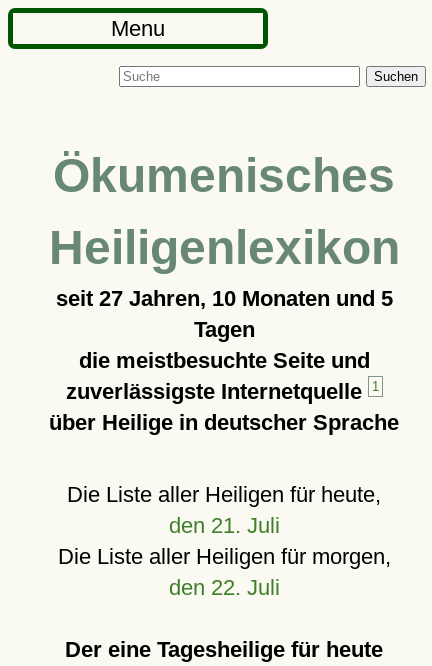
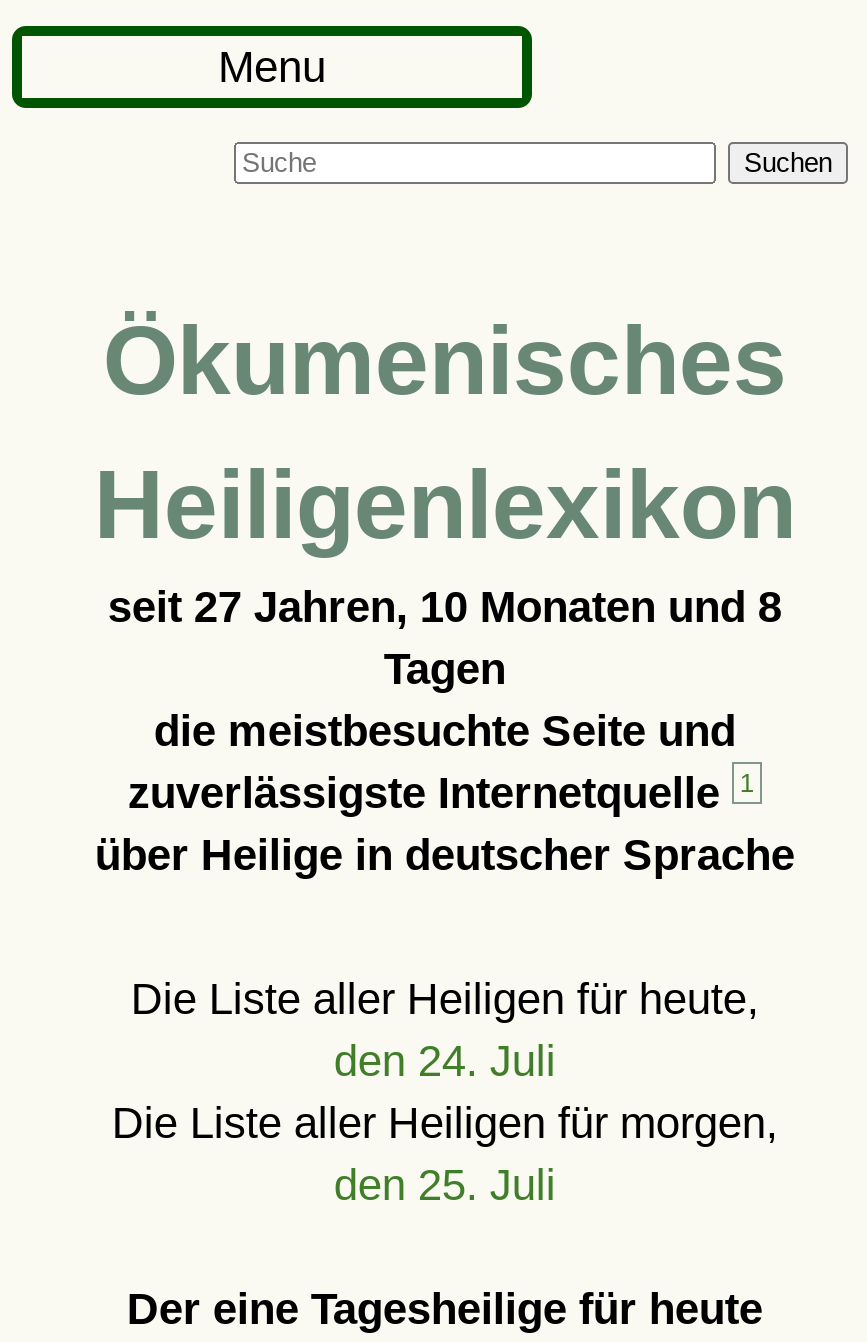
[56,286,393,311] seit 27 Jahren, 10 Monaten und 5 -> [108,582,782,632] seit 27 Jahren, 10 Monaten und 8
[169,513,280,538] den 21. Juli -> [334,1036,556,1086] den 24. Juli
[169,575,280,600] den 22. Juli -> [334,1160,556,1210] den 25. Juli

